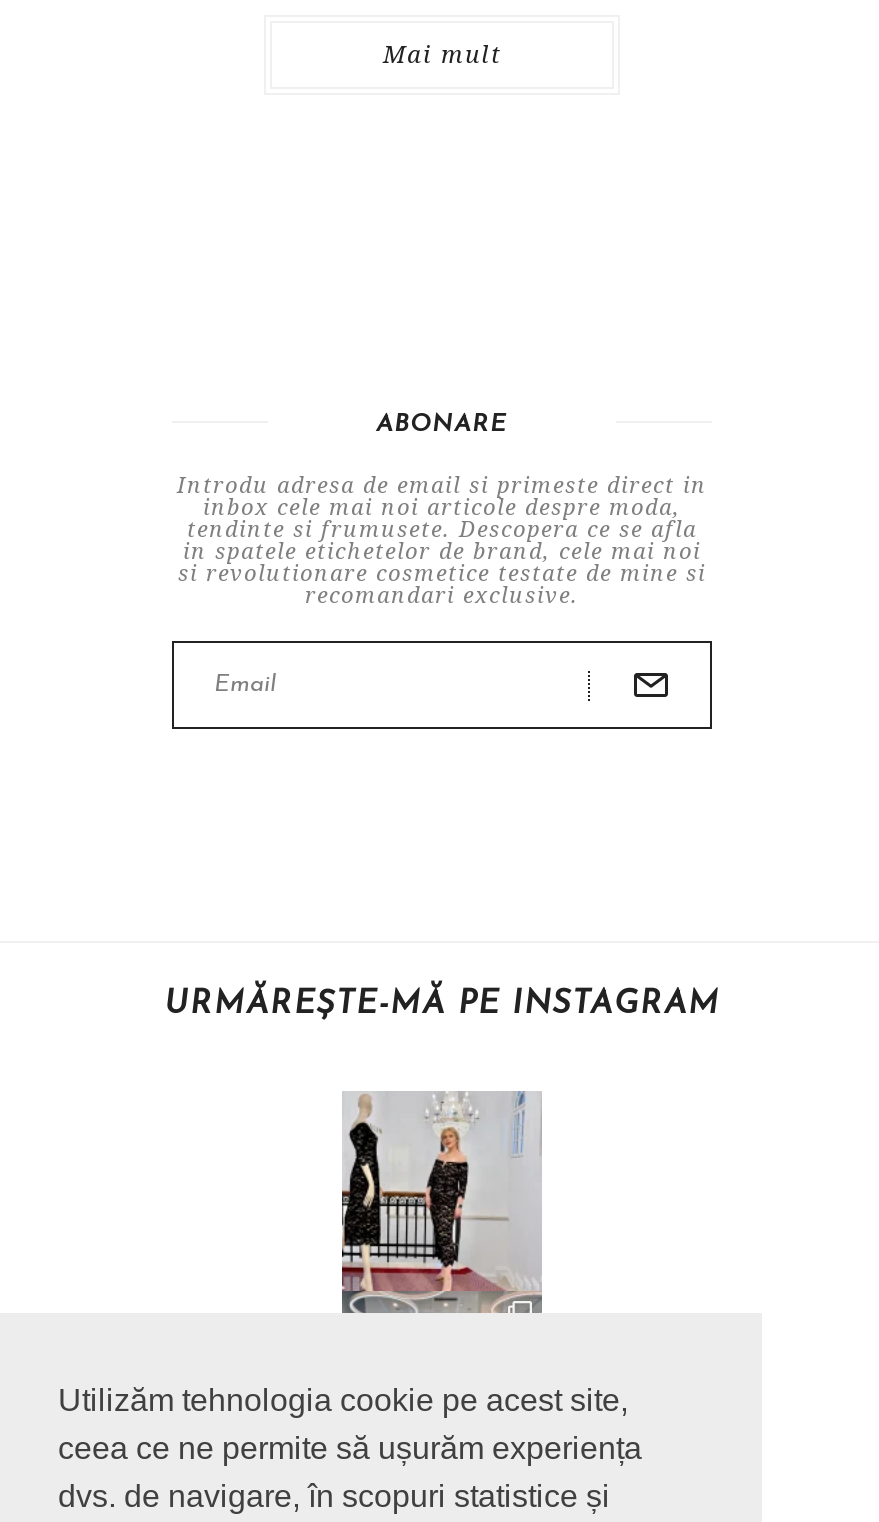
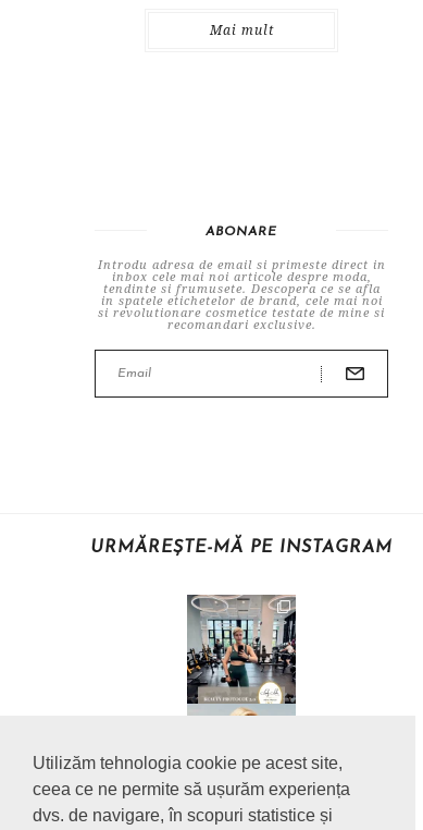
[340,1091,542,1315] [image] -> [186,594,297,717] [image]

